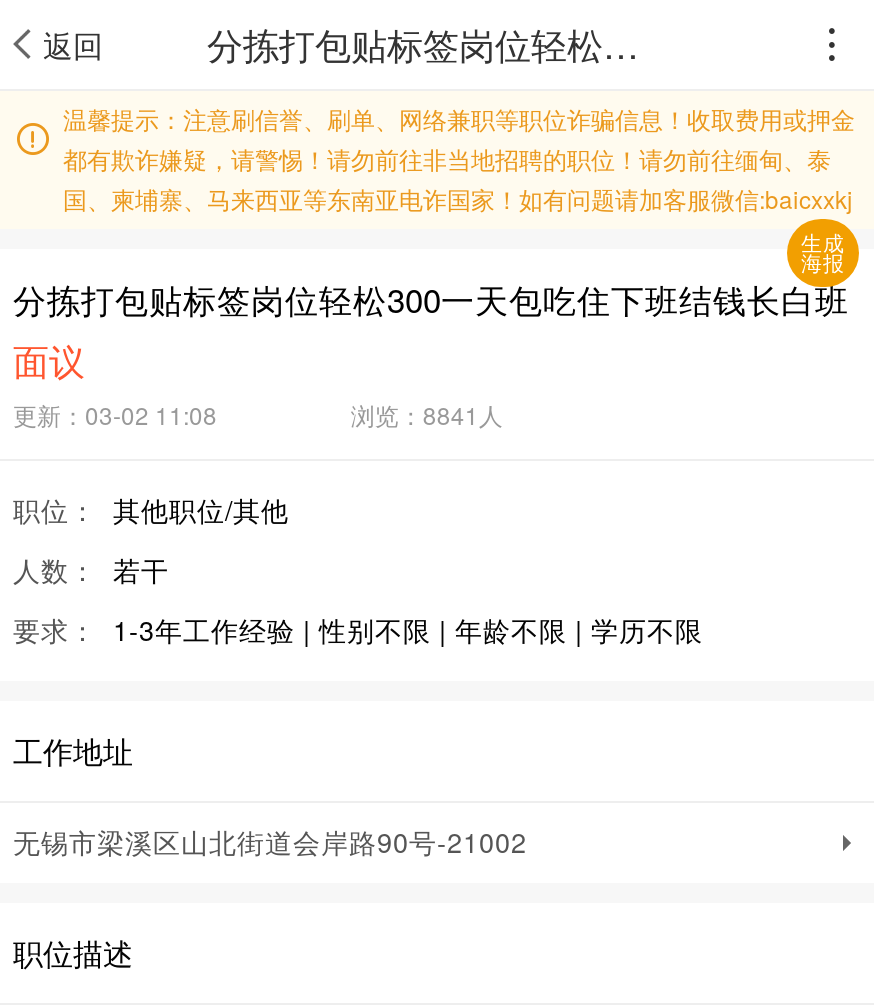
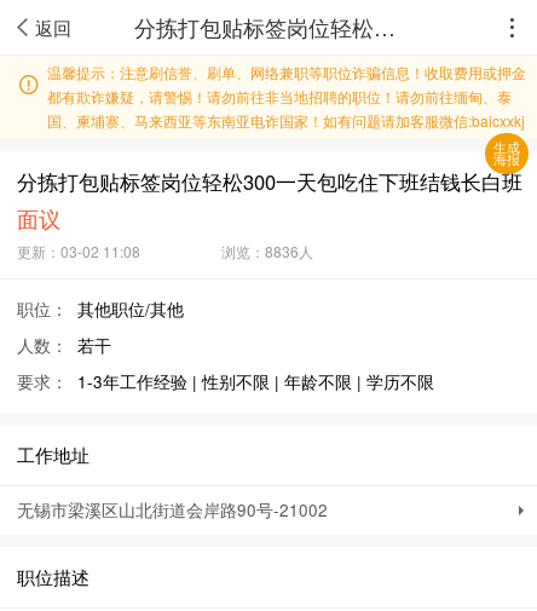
[351,397,503,431] 浏览：8841人 -> [221,241,313,261] 浏览：8836人

